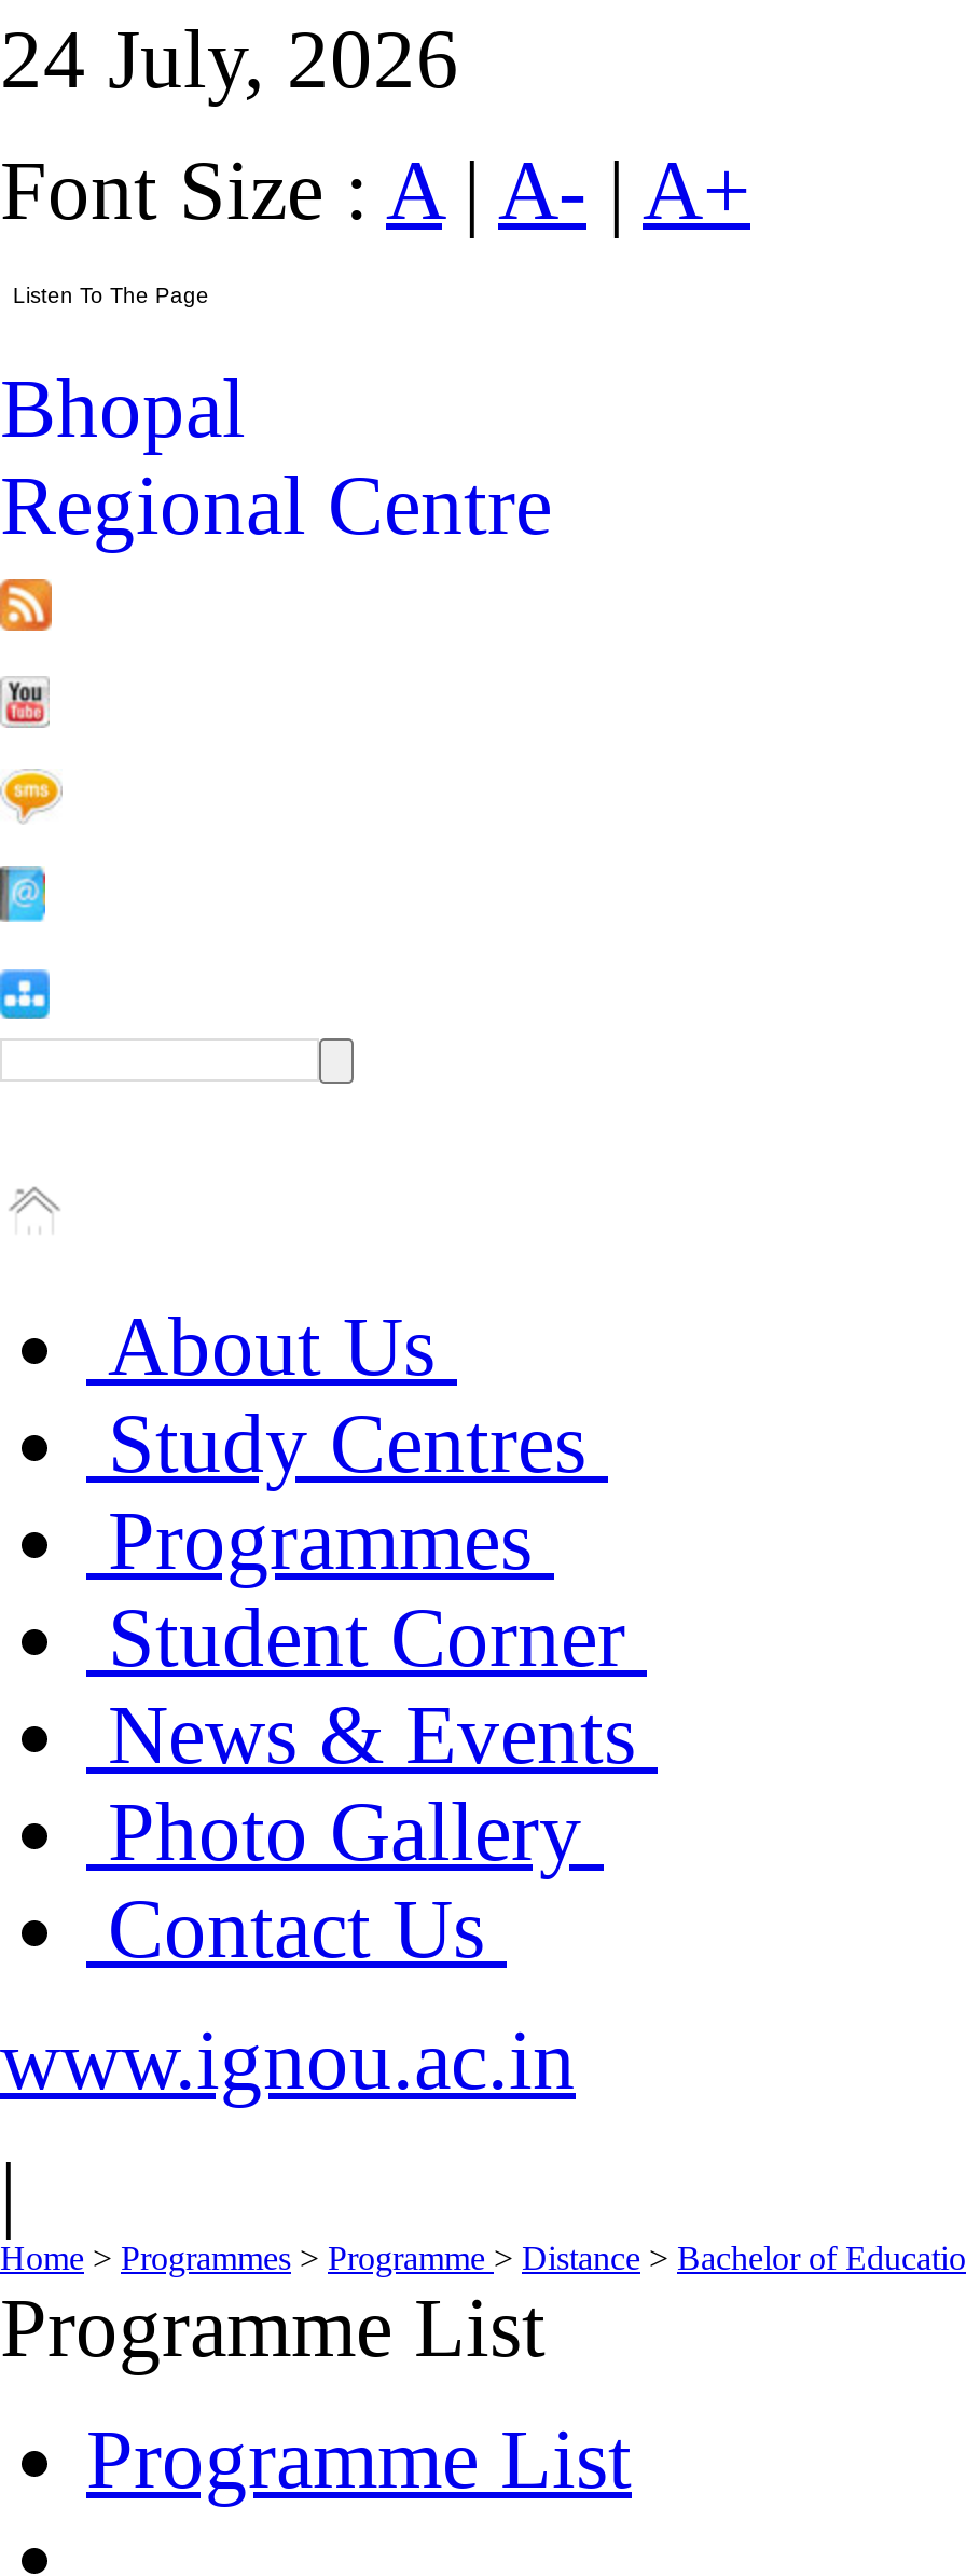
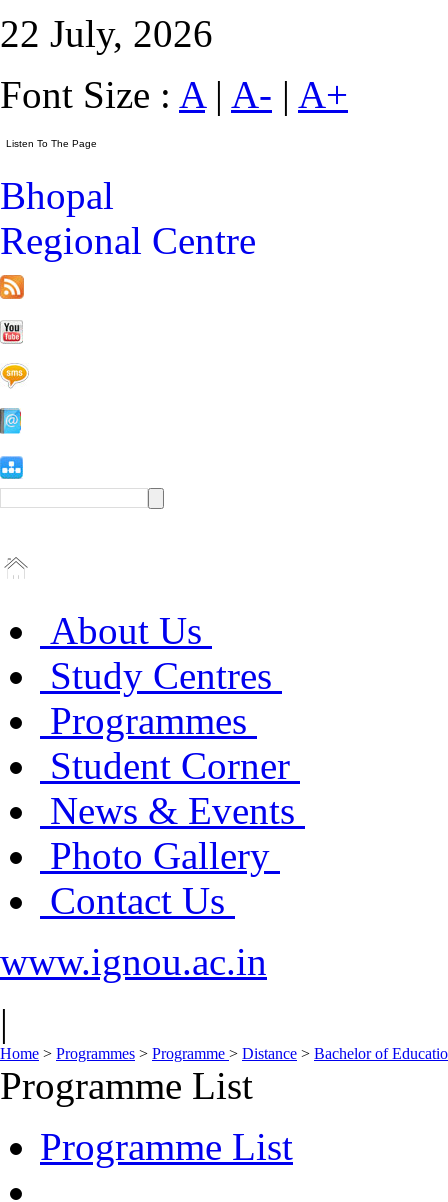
[0,12,459,105] 24 July, 2026 -> [0,12,213,55] 22 July, 2026

